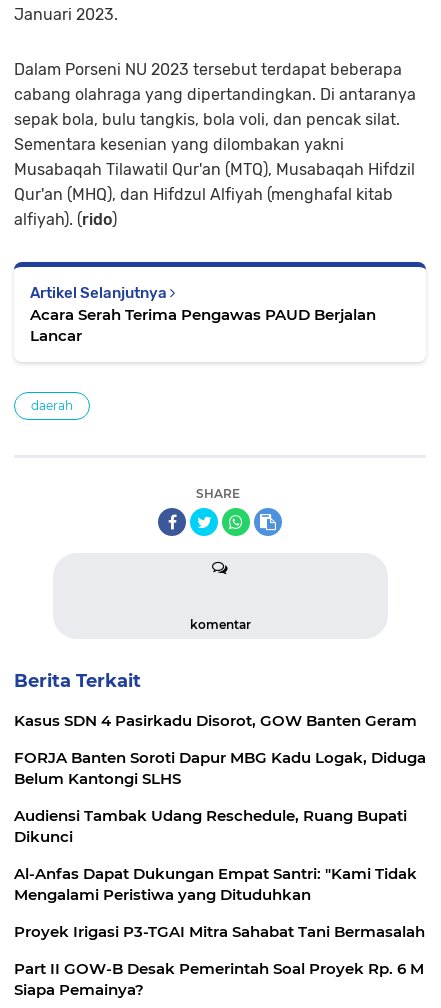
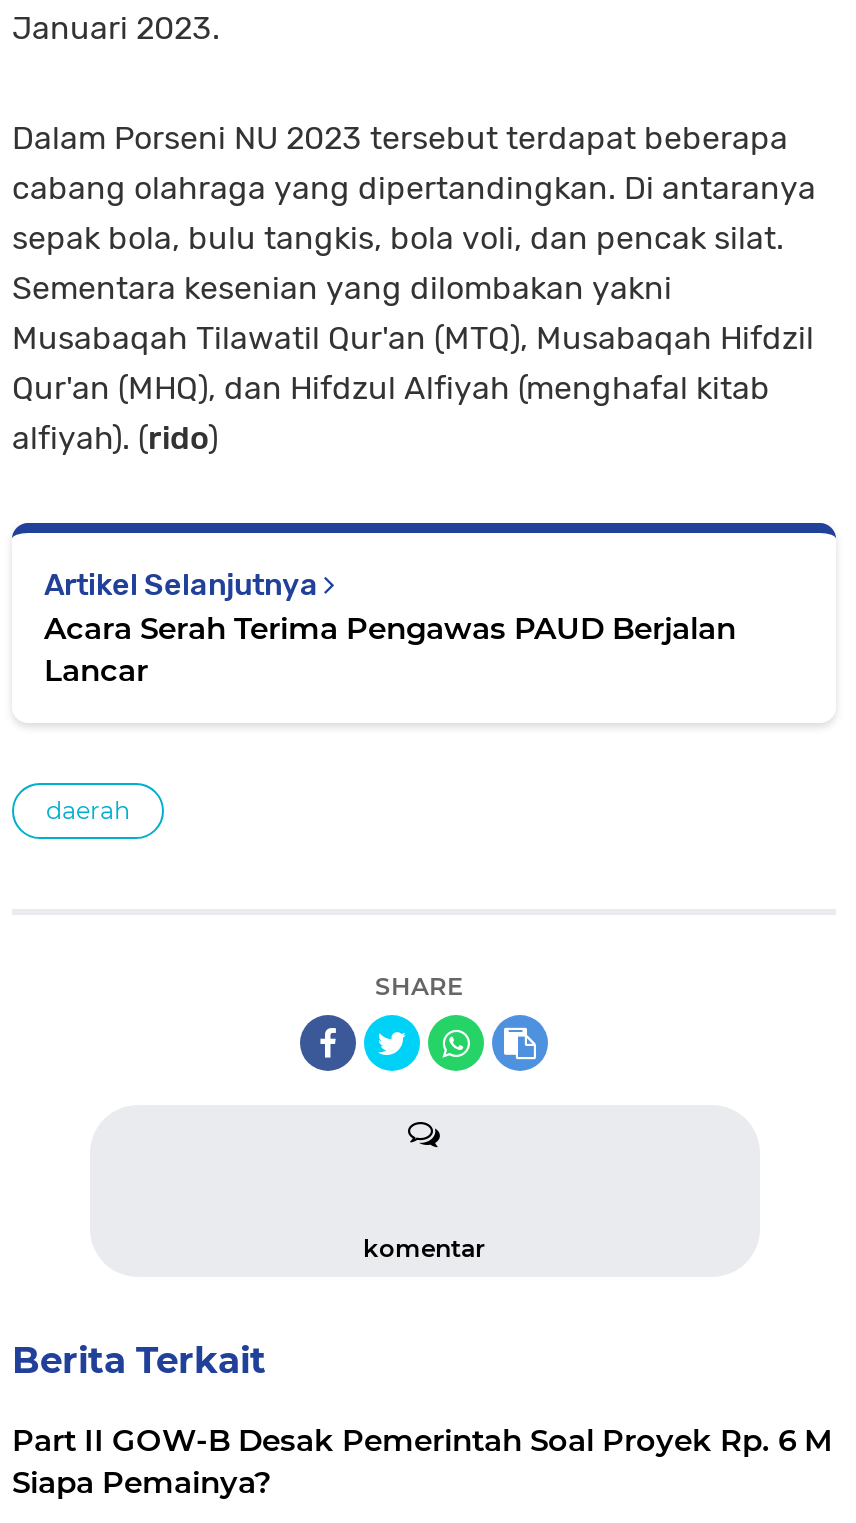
[14,711,426,941] Kasus SDN 4 Pasirkadu Disorot, GOW Banten Geram | FORJA Banten Soroti Dapur MBG Kadu Logak, Diduga | Belum Kantongi SLHS | Audiensi Tambak Udang Reschedule, Ruang Bupati | Dikunci | Al-Anfas Dapat Dukungan Empat Santri: "Kami Tidak | Mengalami Peristiwa yang Dituduhkan | Proyek Irigasi P3-TGAI Mitra Sahabat Tani Bermasalah -> none

